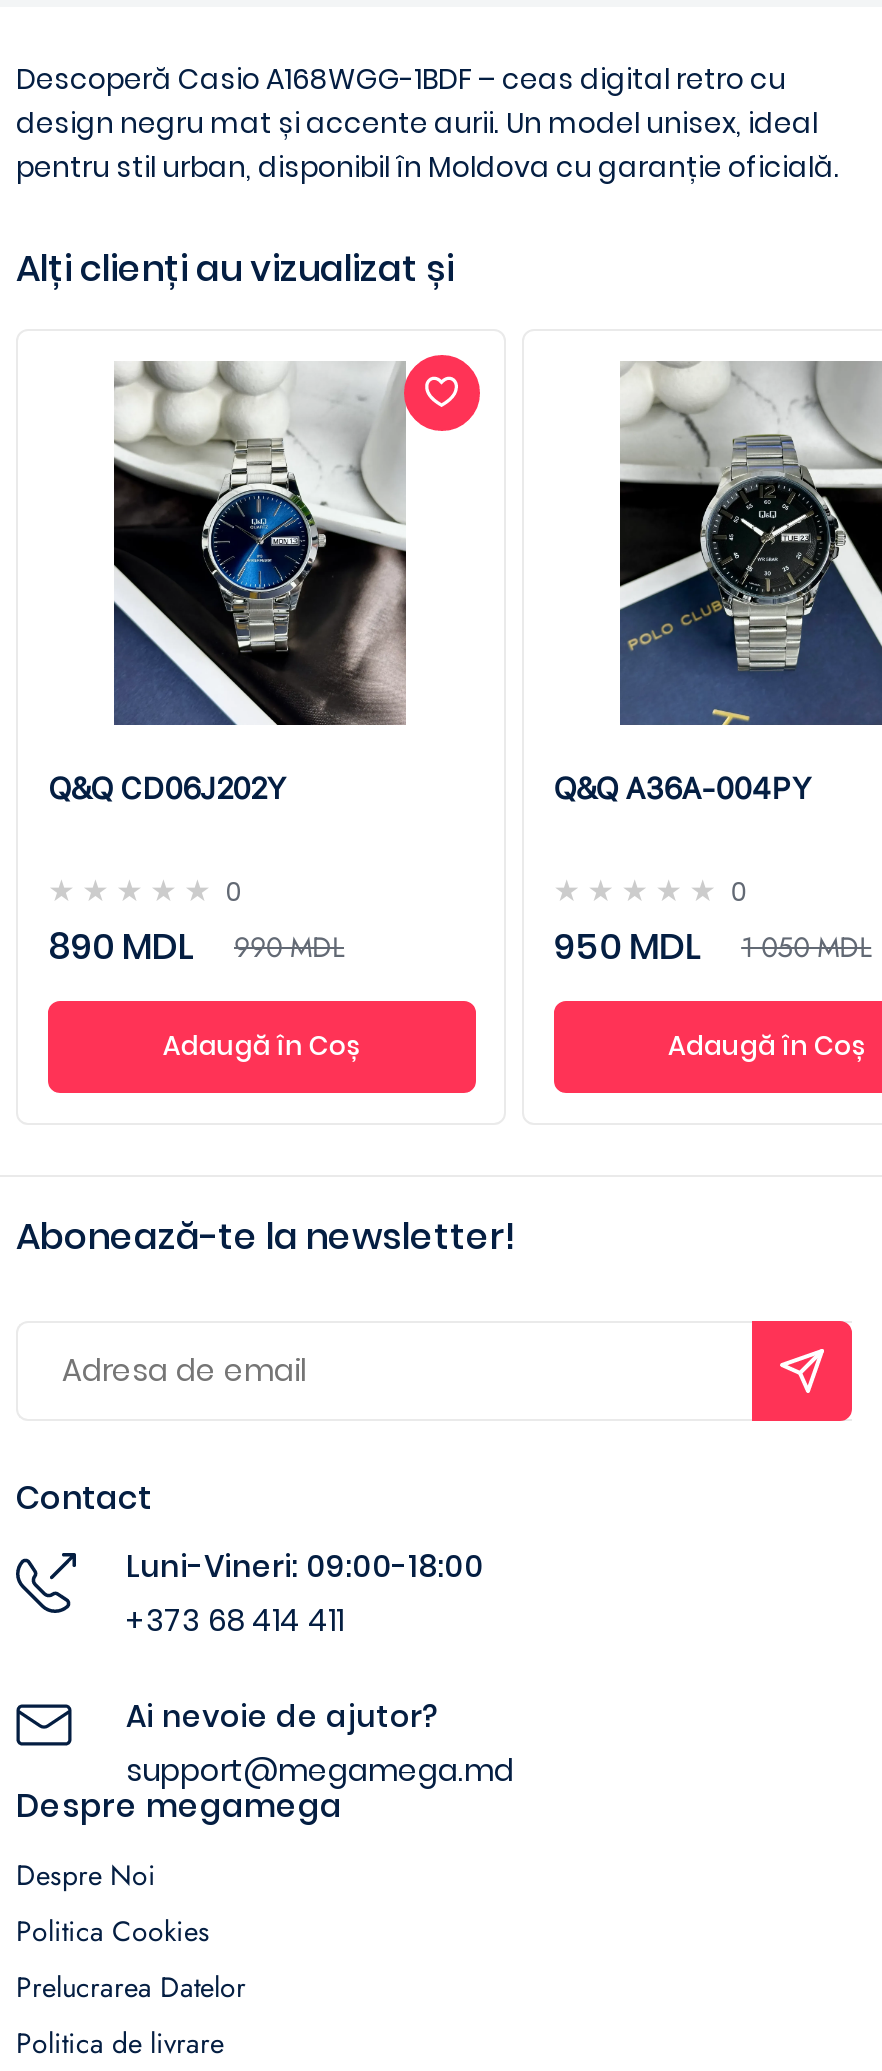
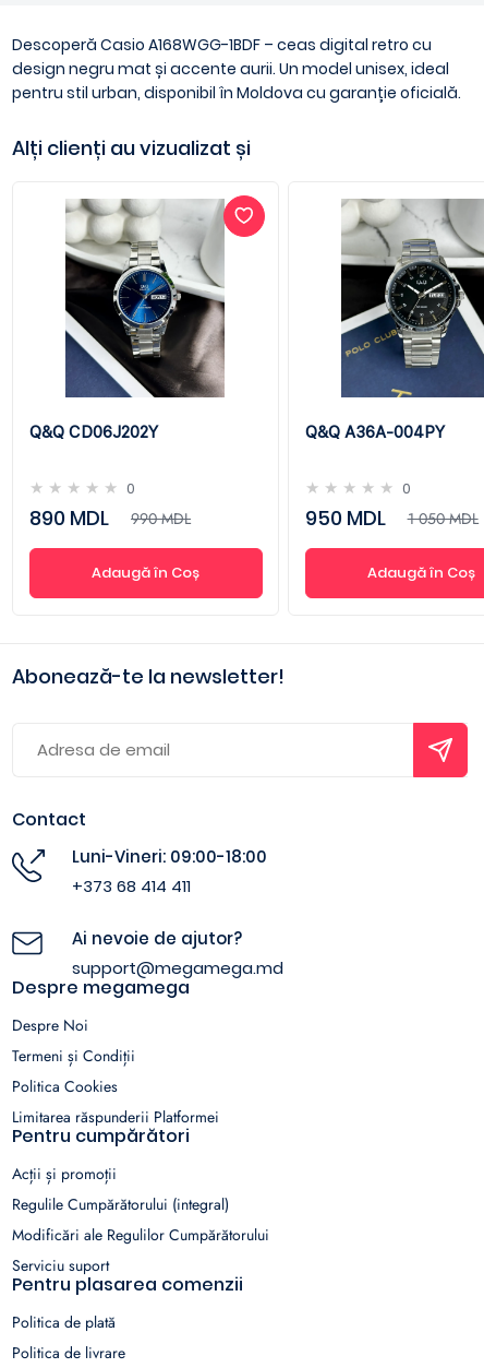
none -> [12,1045,135,1066] Termeni și Condiții
[16,1967,246,2007] Prelucrarea Datelor -> [12,1106,269,1333] Limitarea răspunderii Platformei | Pentru cumpărători | Acții și promoții | Regulile Cumpărătorului (integral) | Modificări ale Regulilor Cumpărătorului | Serviciu suport | Pentru plasarea comenzii | Politica de plată

